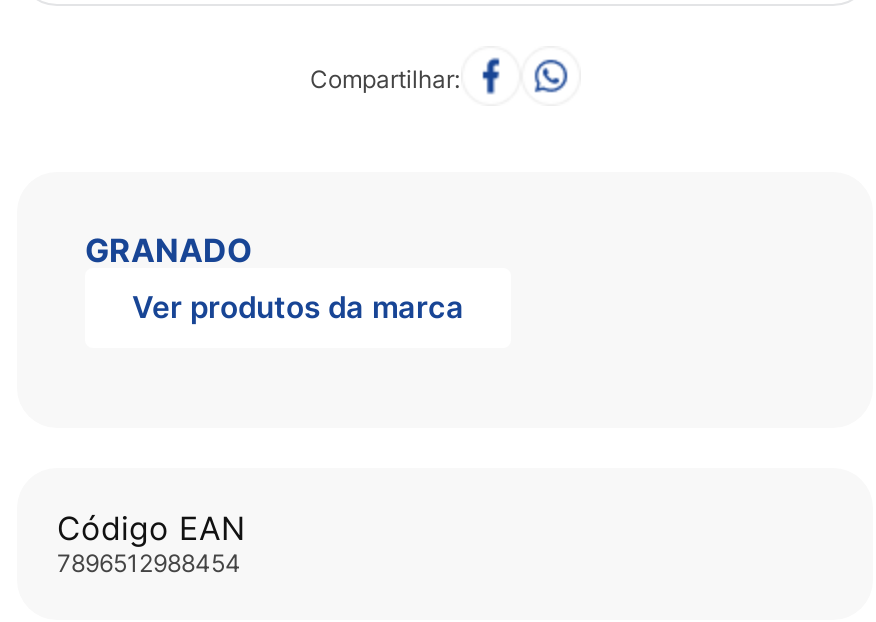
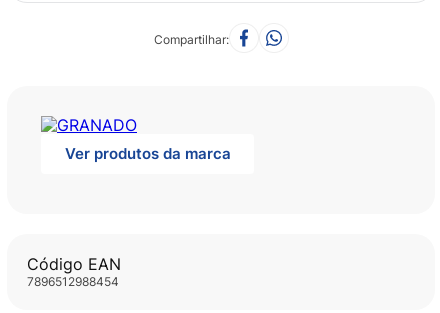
[85,230,253,270] GRANADO -> none

